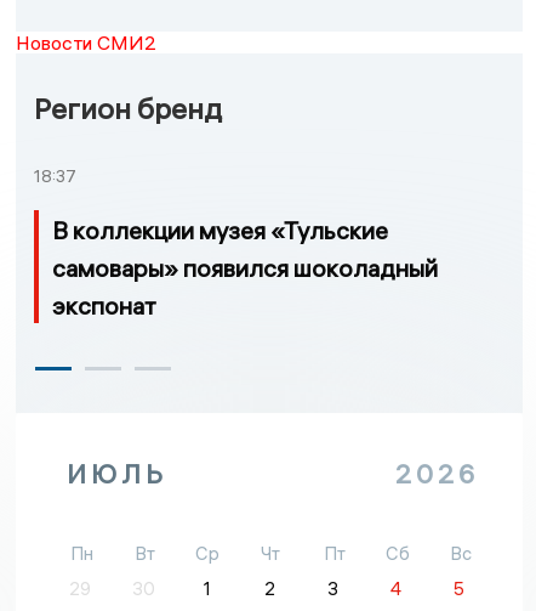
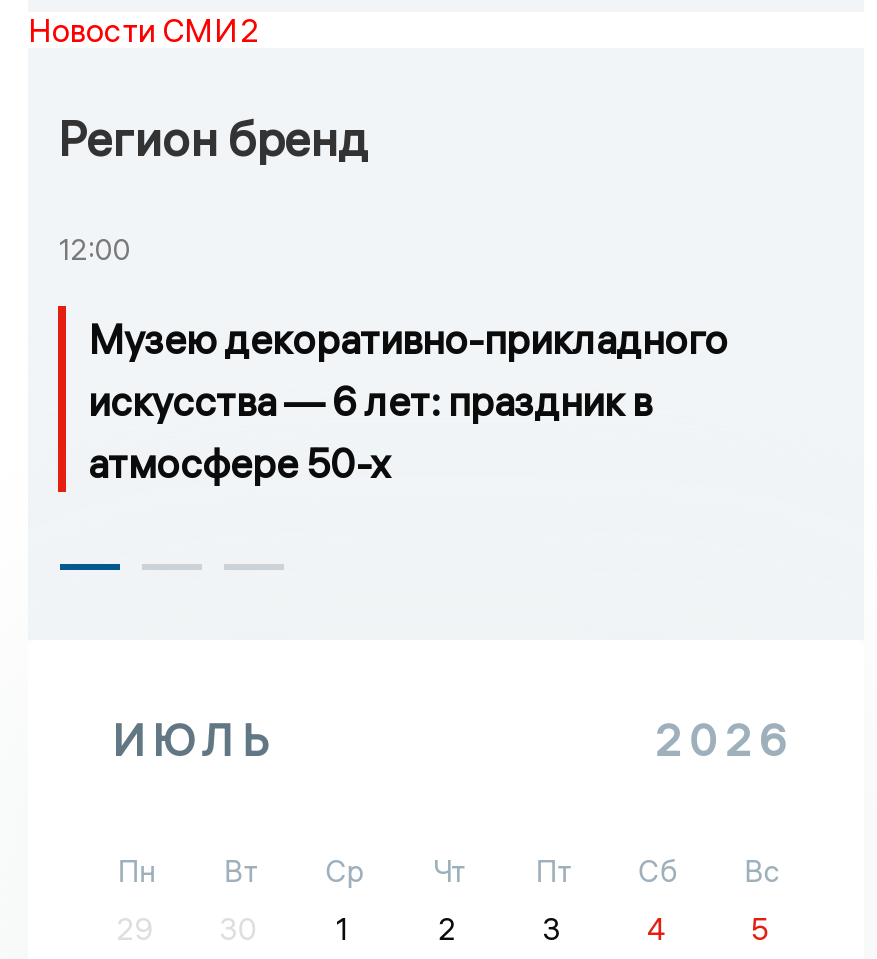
[34,165,76,187] 18:37 -> [58,232,130,268] 12:00
[52,215,438,321] В коллекции музея «Тульские | самовары» появился шоколадный | экспонат -> [88,314,728,488] Музею декоративно-прикладного | искусства — 6 лет: праздник в | атмосфере 50-х

